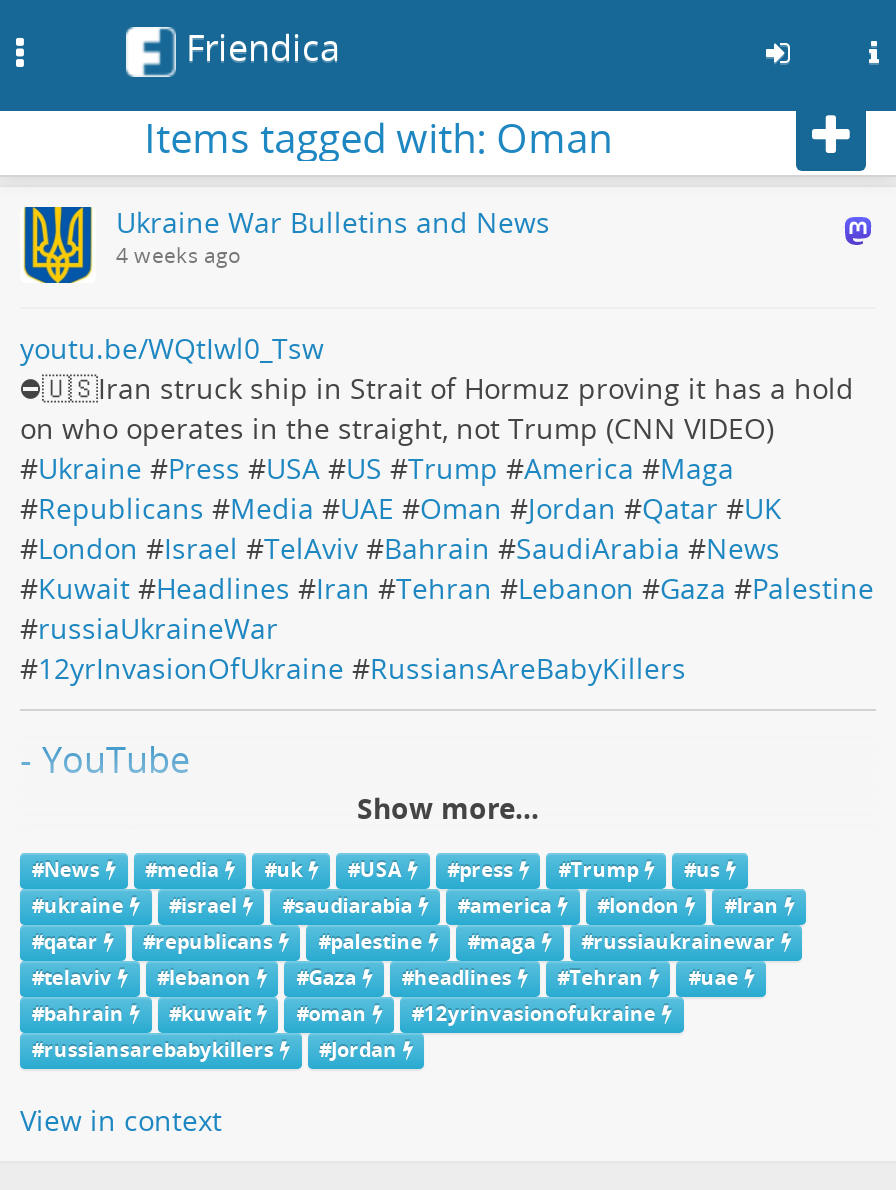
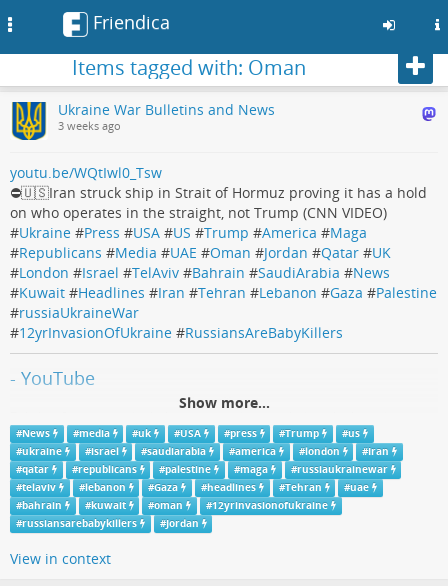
[116,241,242,269] 4 weeks ago -> [58,119,121,133] 3 weeks ago

